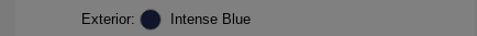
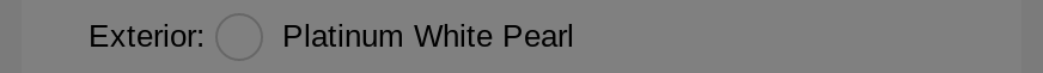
[170,11,251,28] Intense Blue -> [282,19,574,55] Platinum White Pearl

